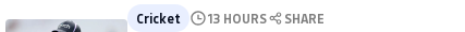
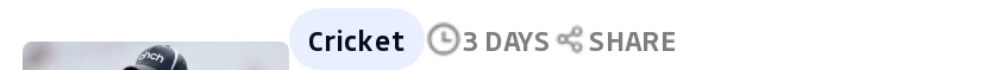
[136,10,325,27] Cricket 13 HOURS SHARE -> [308,21,677,59] Cricket 3 DAYS SHARE

